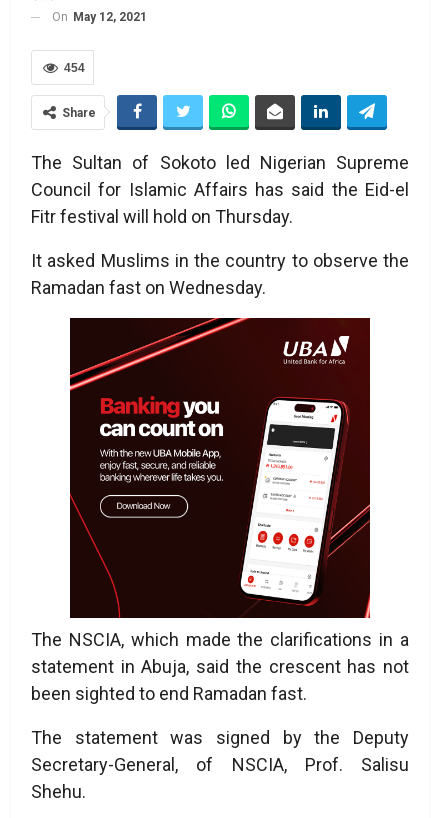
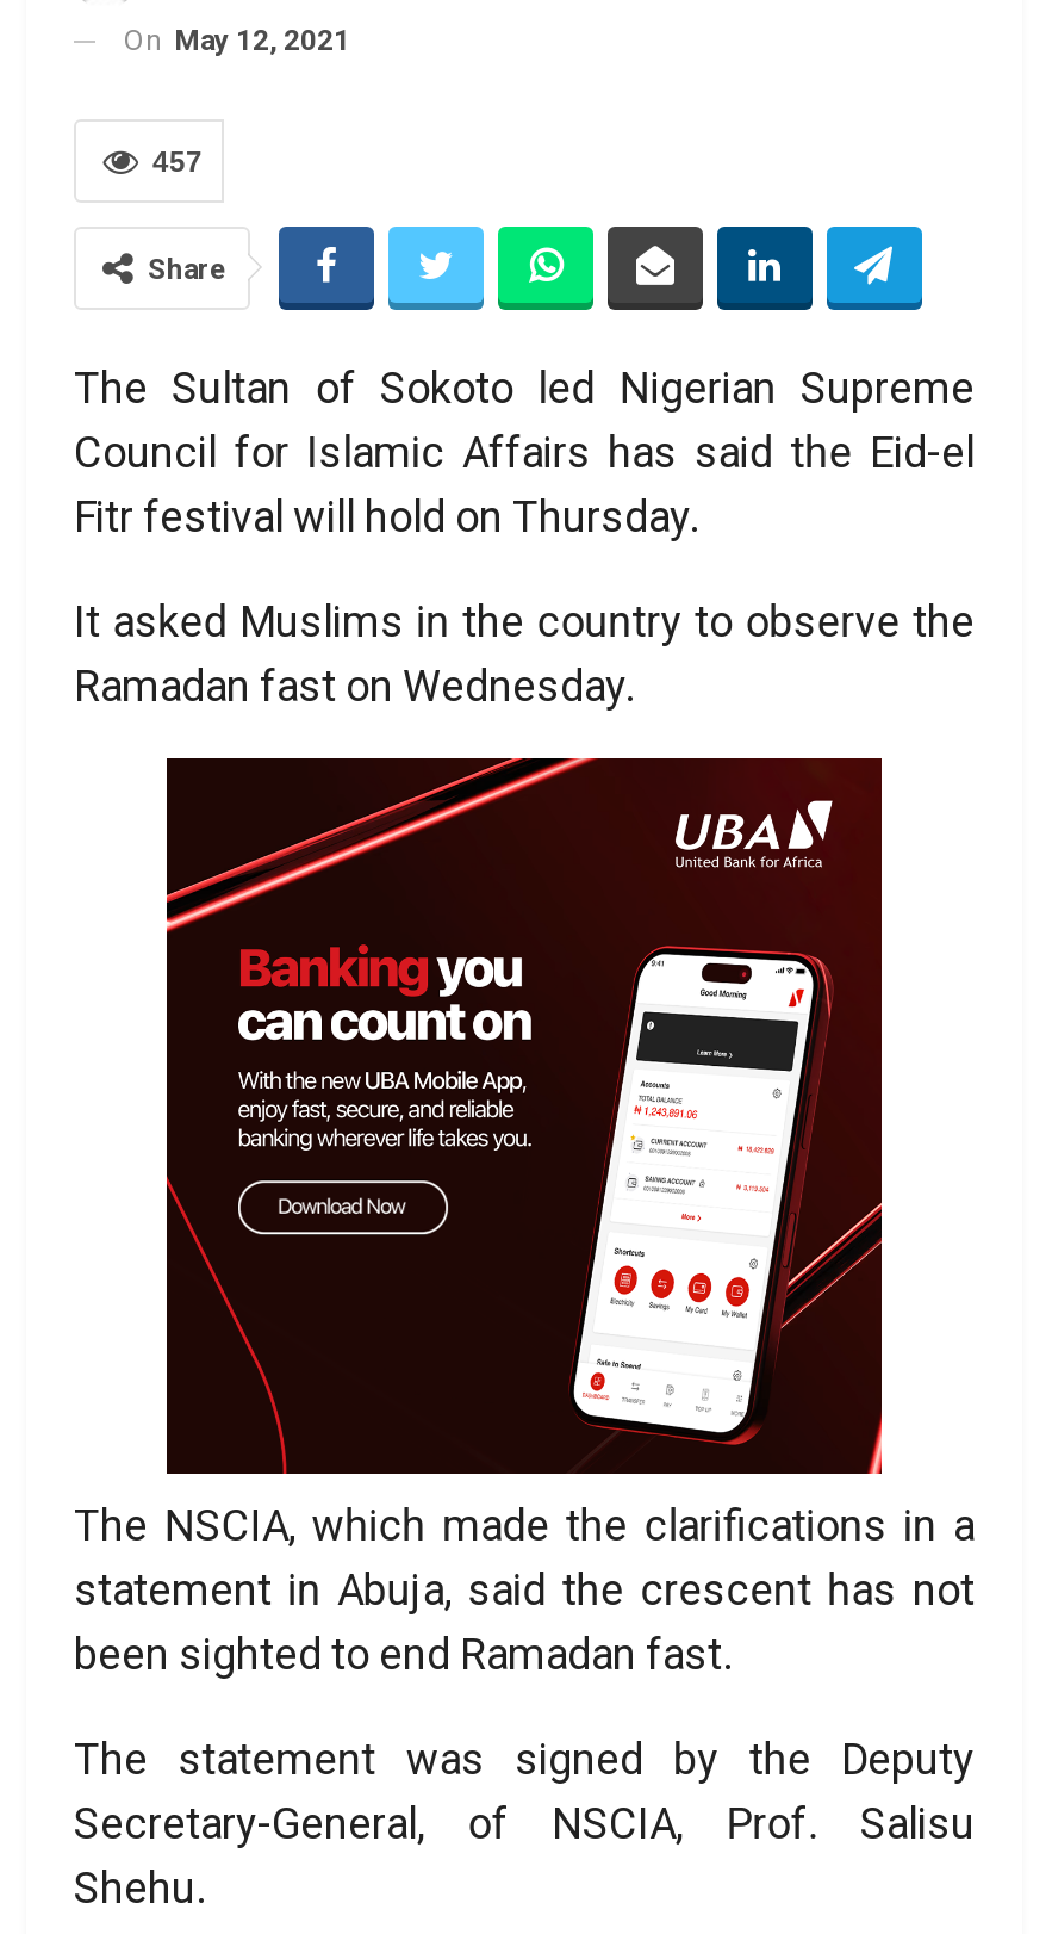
[64,61,85,75] 454 -> [152,145,203,178] 457

